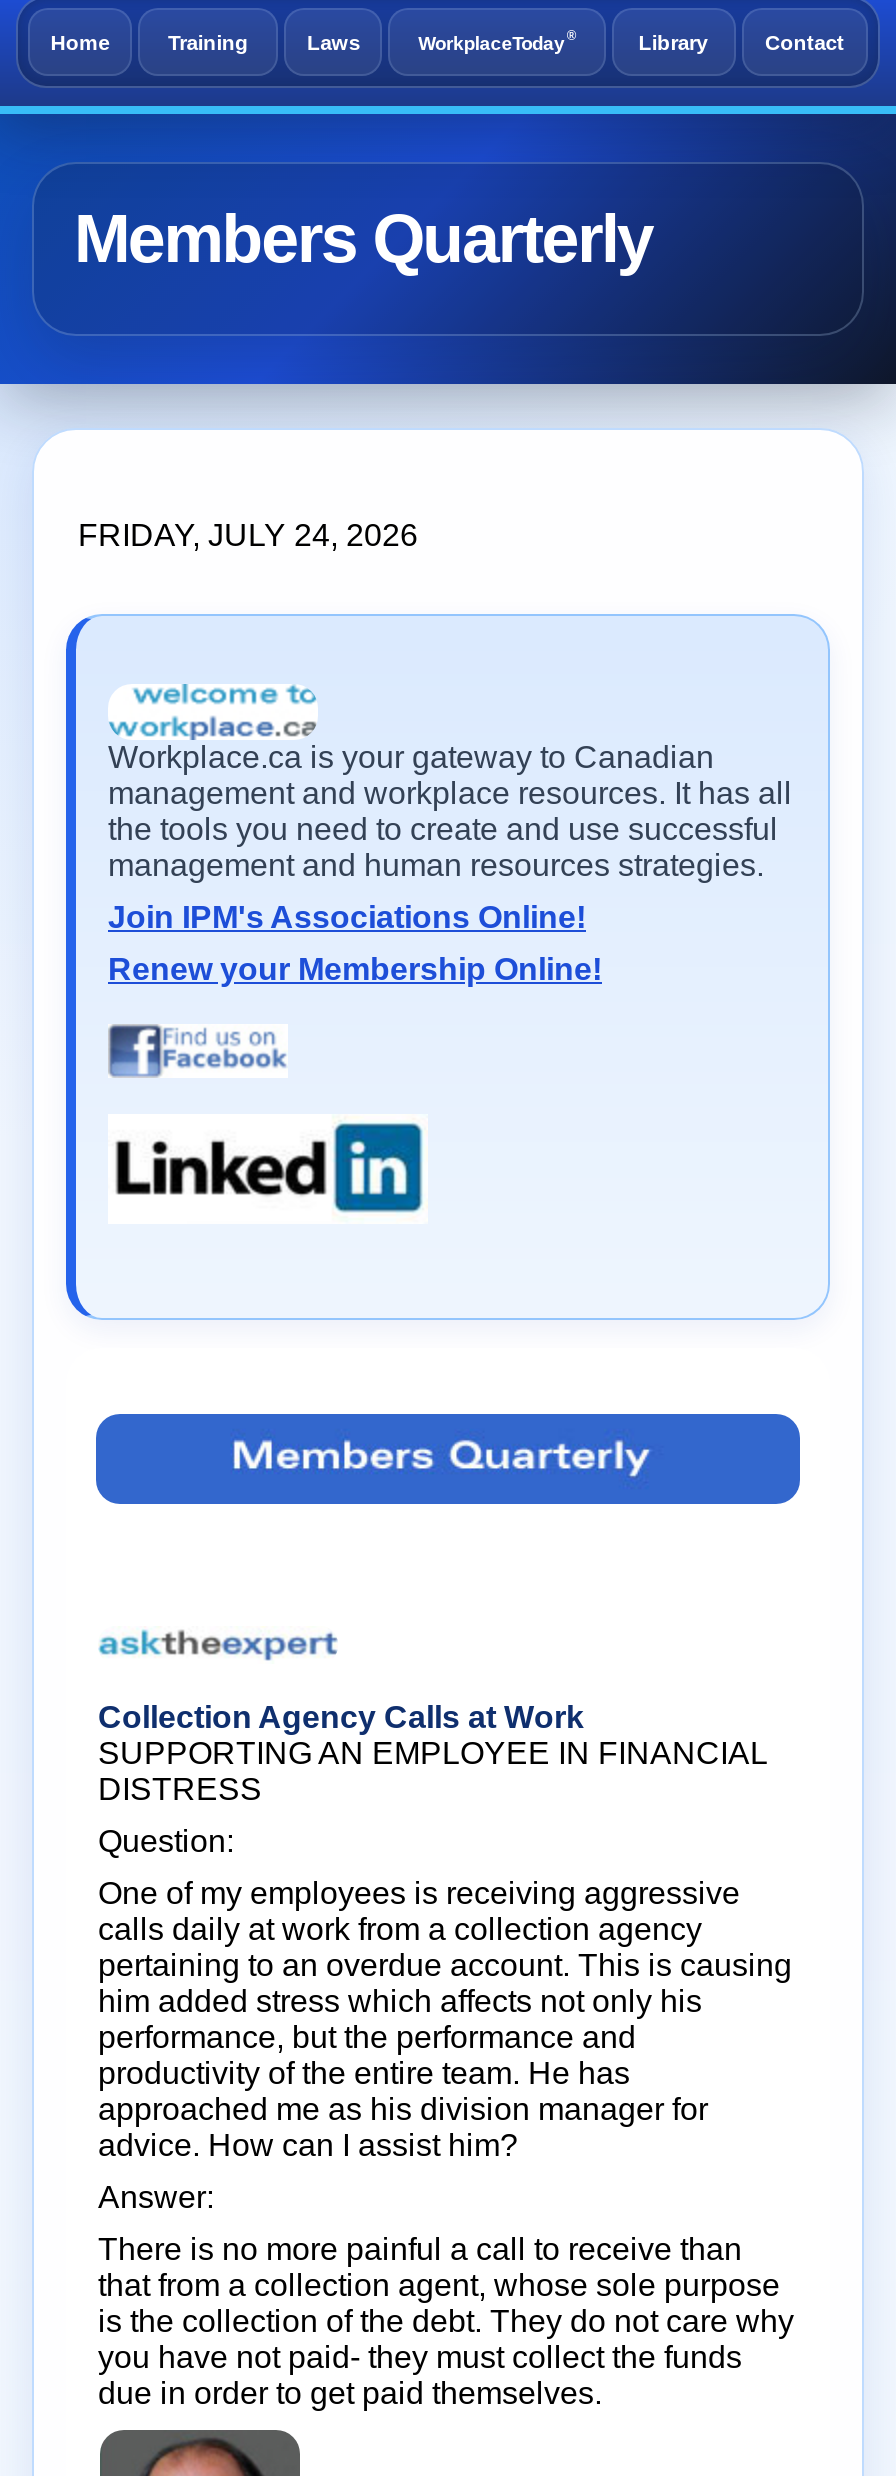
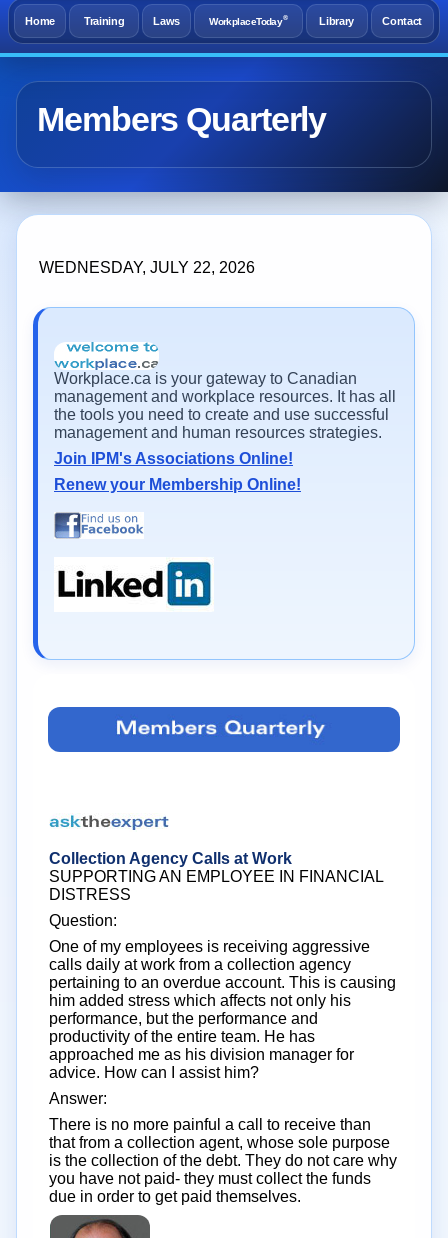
[70,518,418,552] FRIDAY, JULY 24, 2026 -> [35,259,255,276] WEDNESDAY, JULY 22, 2026

